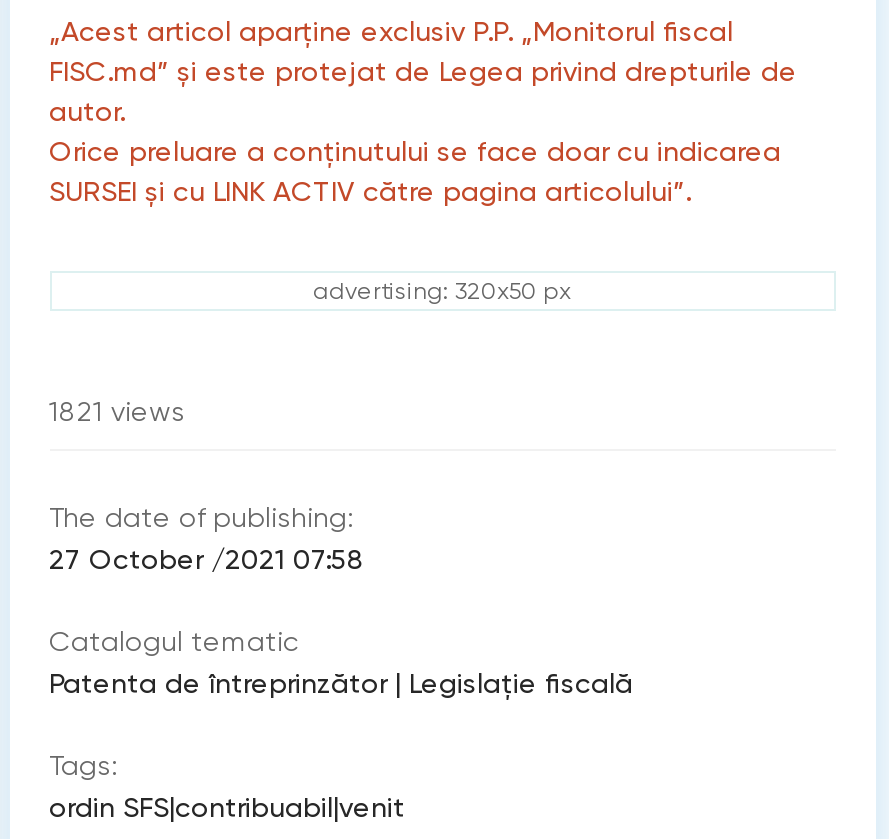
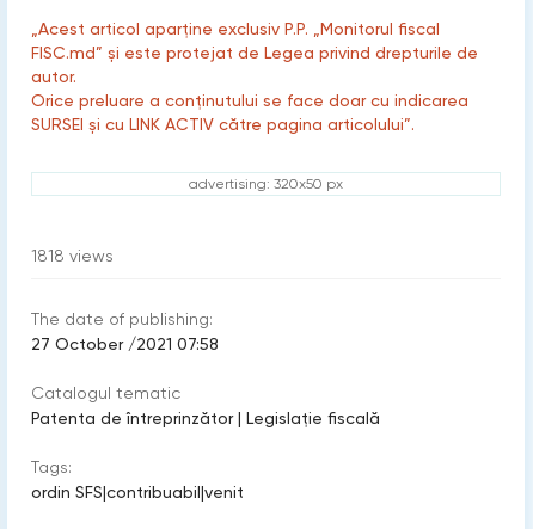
[49,395,185,427] 1821 views -> [30,246,113,265] 1818 views

